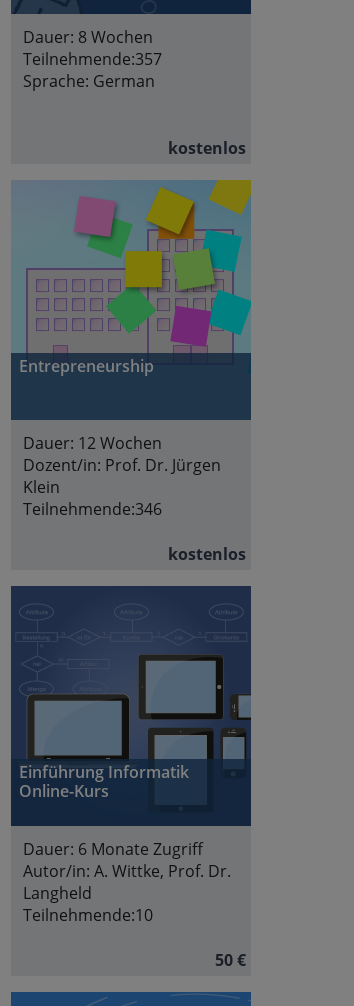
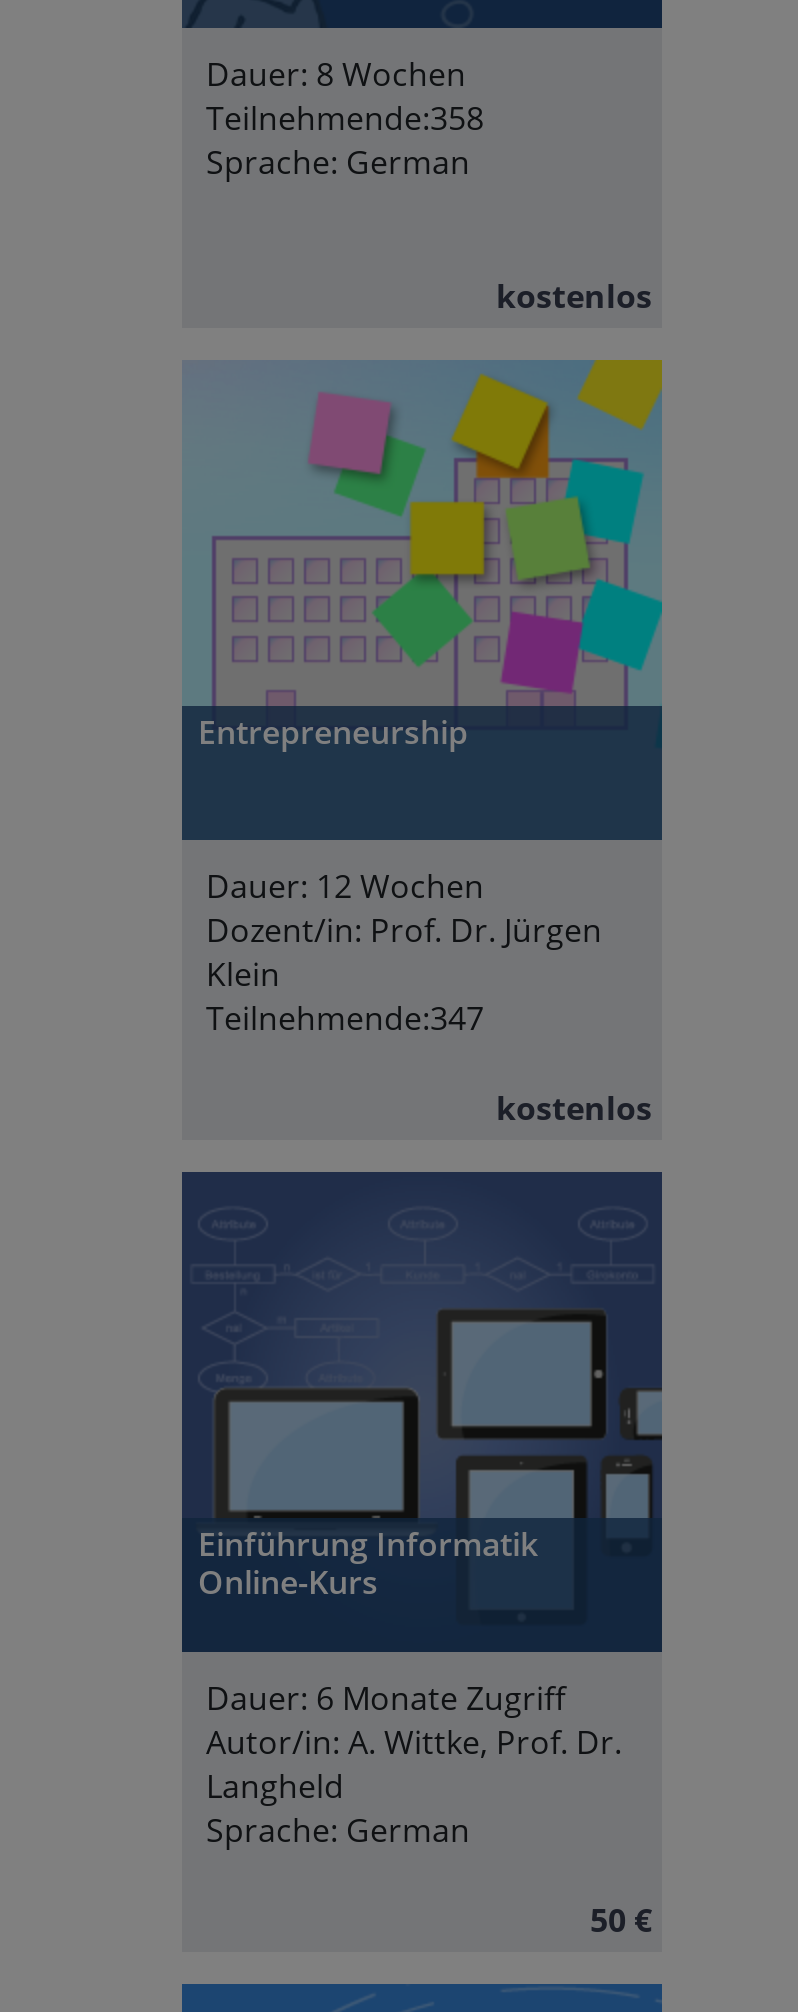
[23,48,162,70] Teilnehmende:357 -> [206,96,484,140] Teilnehmende:358
[23,498,162,520] Teilnehmende:346 -> [206,996,484,1040] Teilnehmende:347
[23,904,153,926] Teilnehmende:10 -> [206,1808,470,1852] Sprache: German

